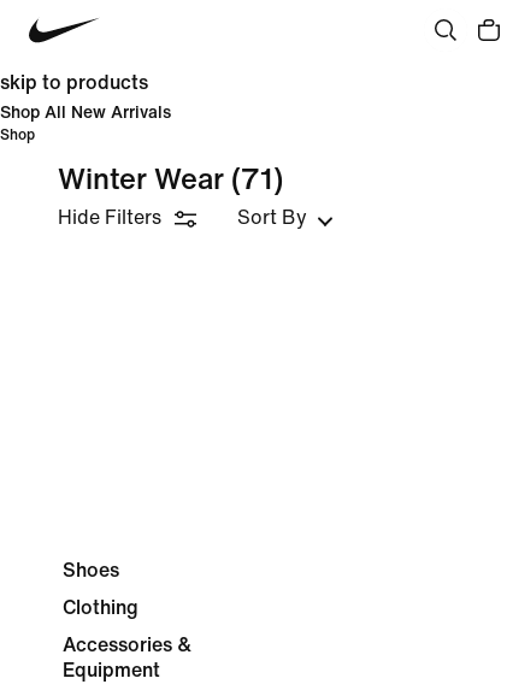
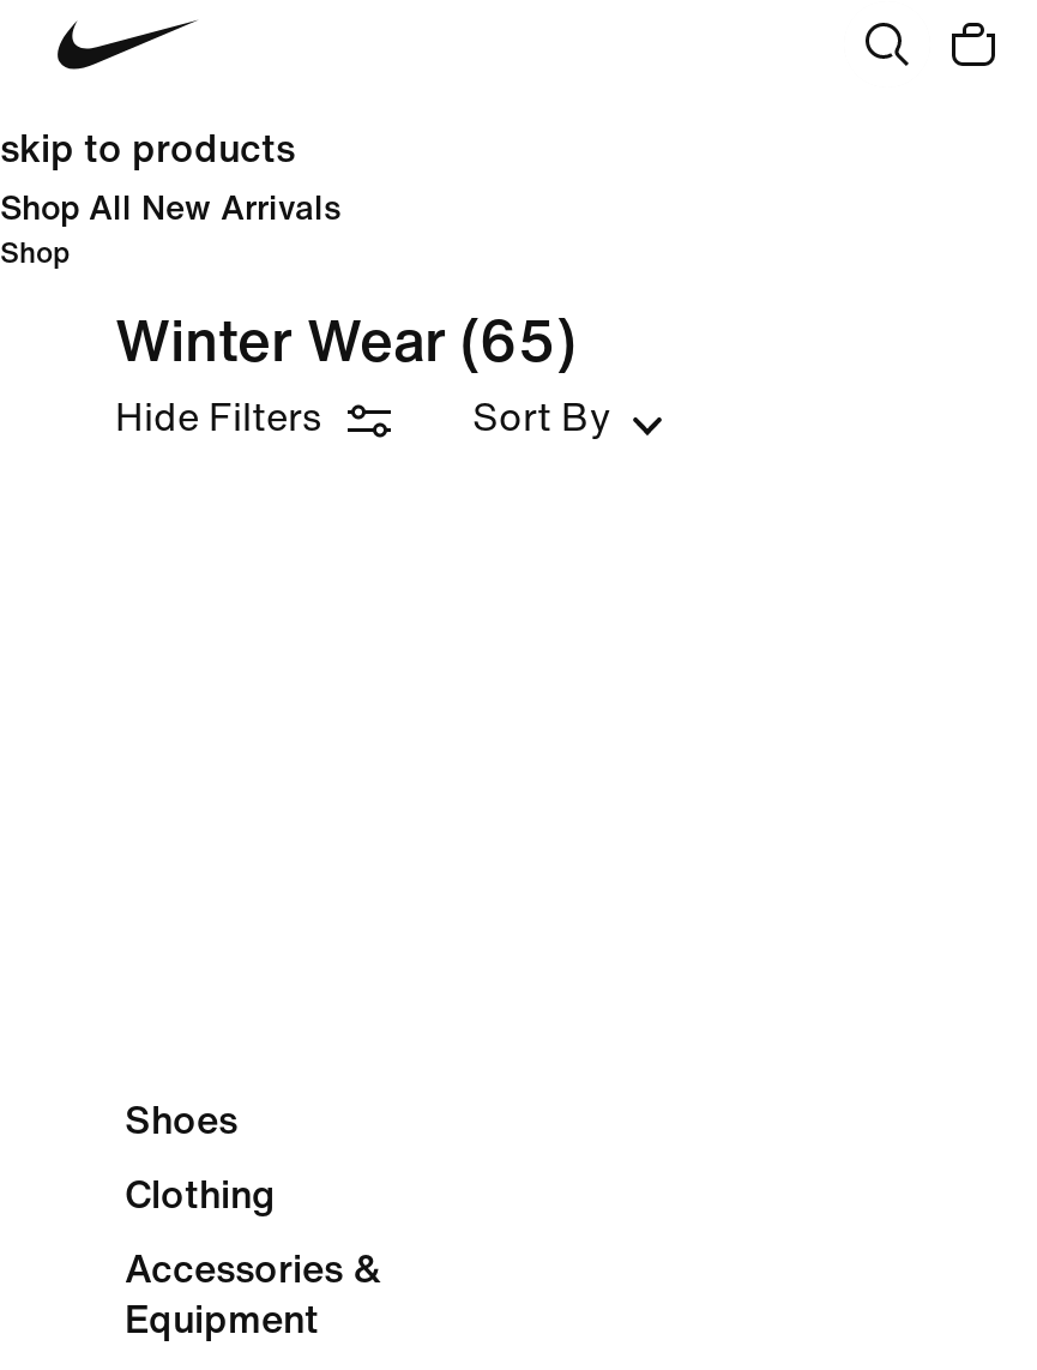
[58,165,283,195] Winter Wear (71) -> [115,313,575,373] Winter Wear (65)

